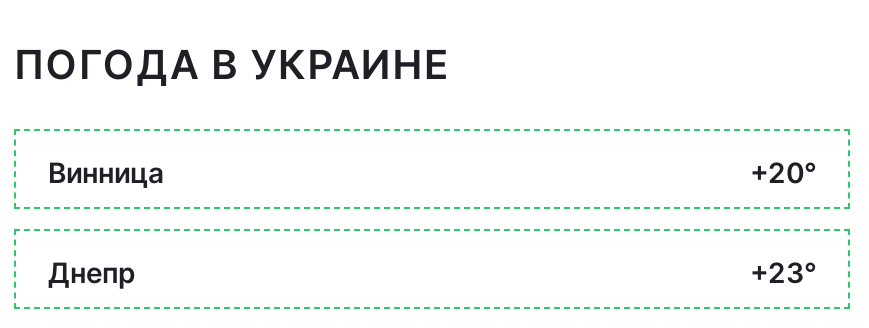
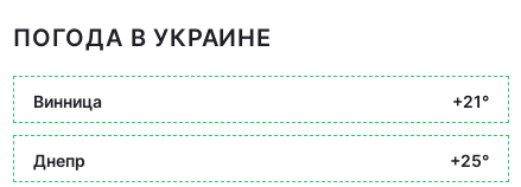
[750,154,816,188] +20° -> [452,91,489,111] +21°
[750,254,816,288] +23° -> [450,150,489,170] +25°

